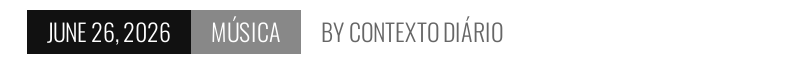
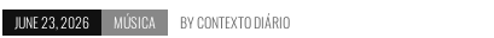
[47,14,503,48] JUNE 26, 2026 MÚSICA BY CONTEXTO DIÁRIO -> [14,12,290,32] JUNE 23, 2026 MÚSICA BY CONTEXTO DIÁRIO

